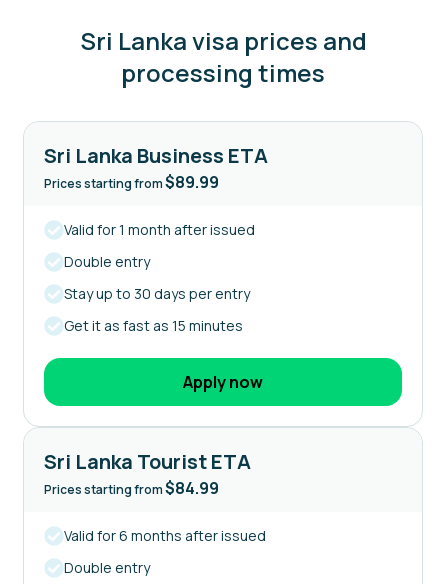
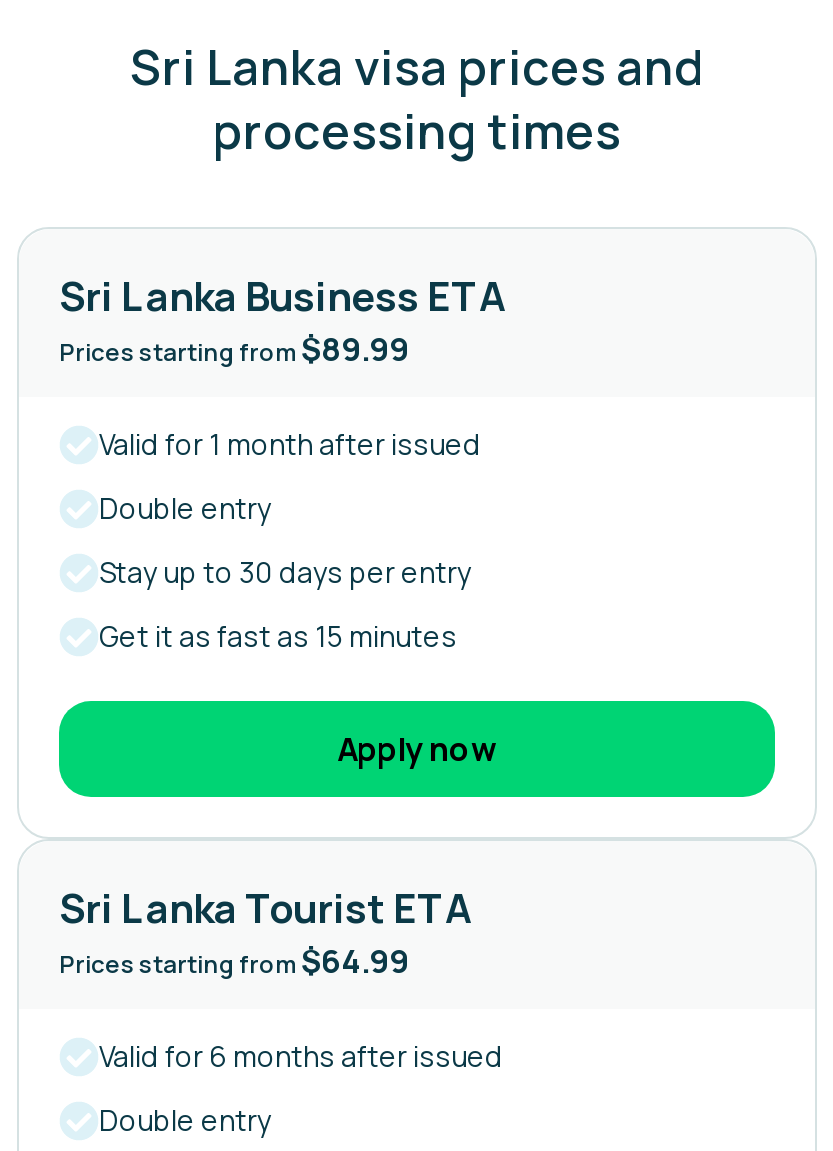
[44,477,219,499] Prices starting from$84.99 -> [59,940,409,984] Prices starting from$64.99

